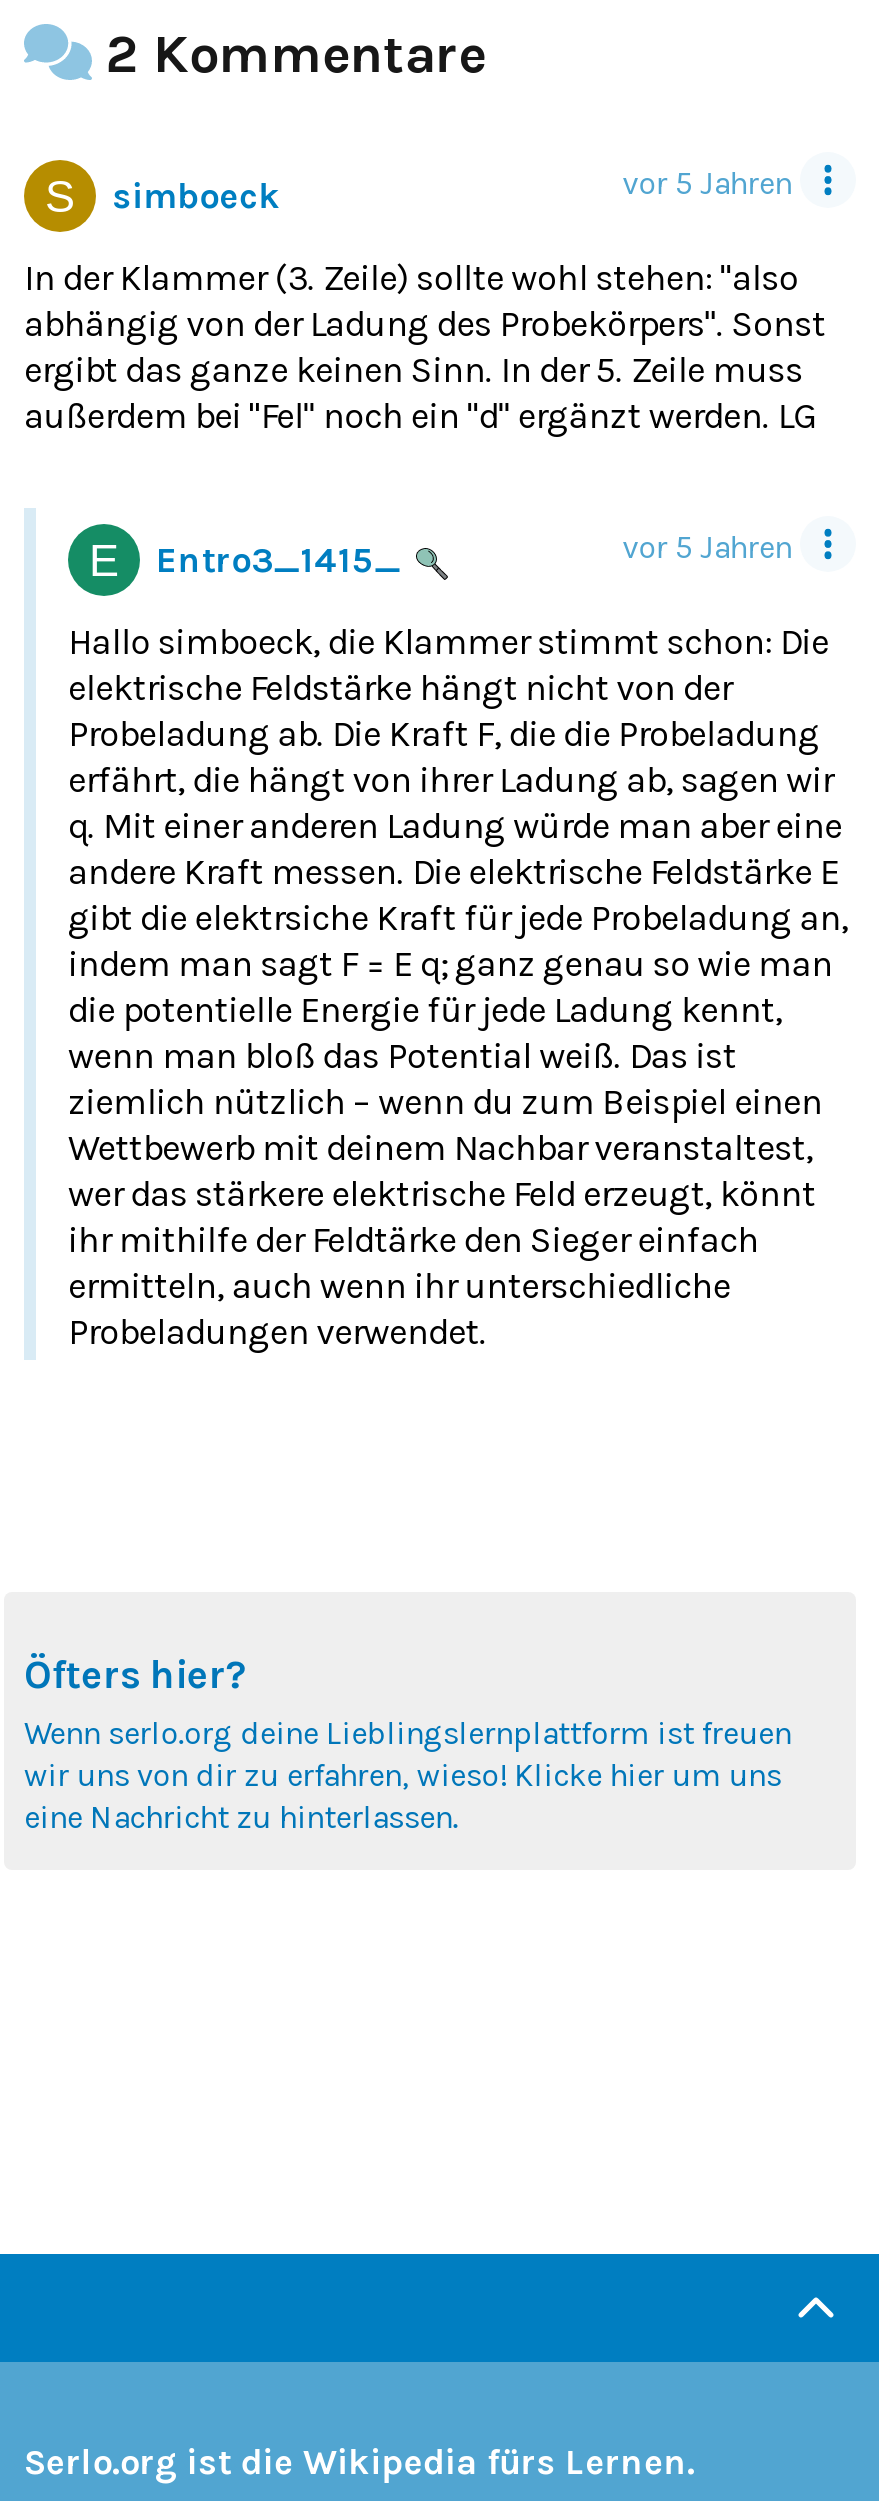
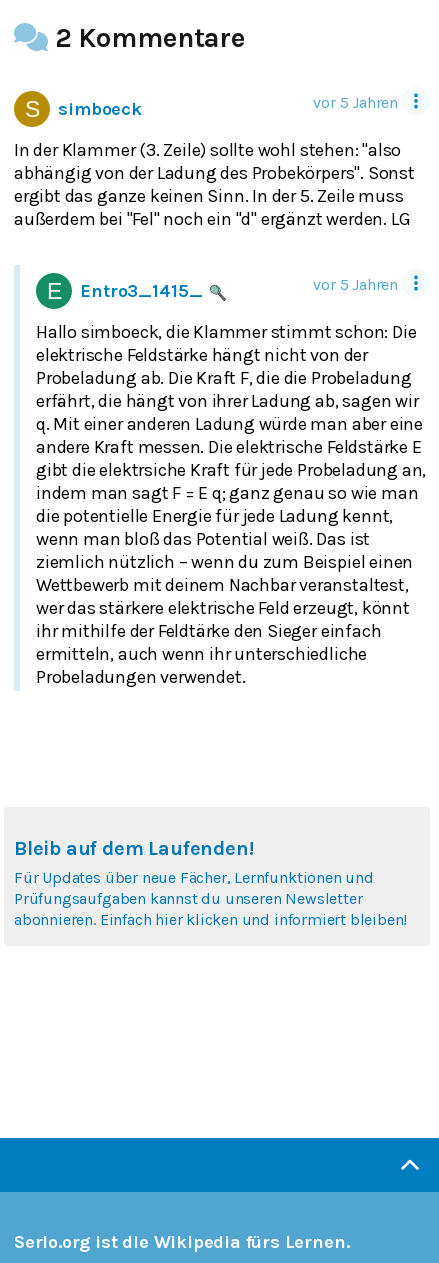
[24,1652,791,1836] Öfters hier? | Wenn serlo.org deine Lieblingslernplattform ist freuen | wir uns von dir zu erfahren, wieso! Klicke hier um uns | eine Nachricht zu hinterlassen. -> [14,837,407,929] Bleib auf dem Laufenden! | Für Updates über neue Fächer, Lernfunktionen und | Prüfungsaufgaben kannst du unseren Newsletter | abonnieren. Einfach hier klicken und informiert bleiben!

